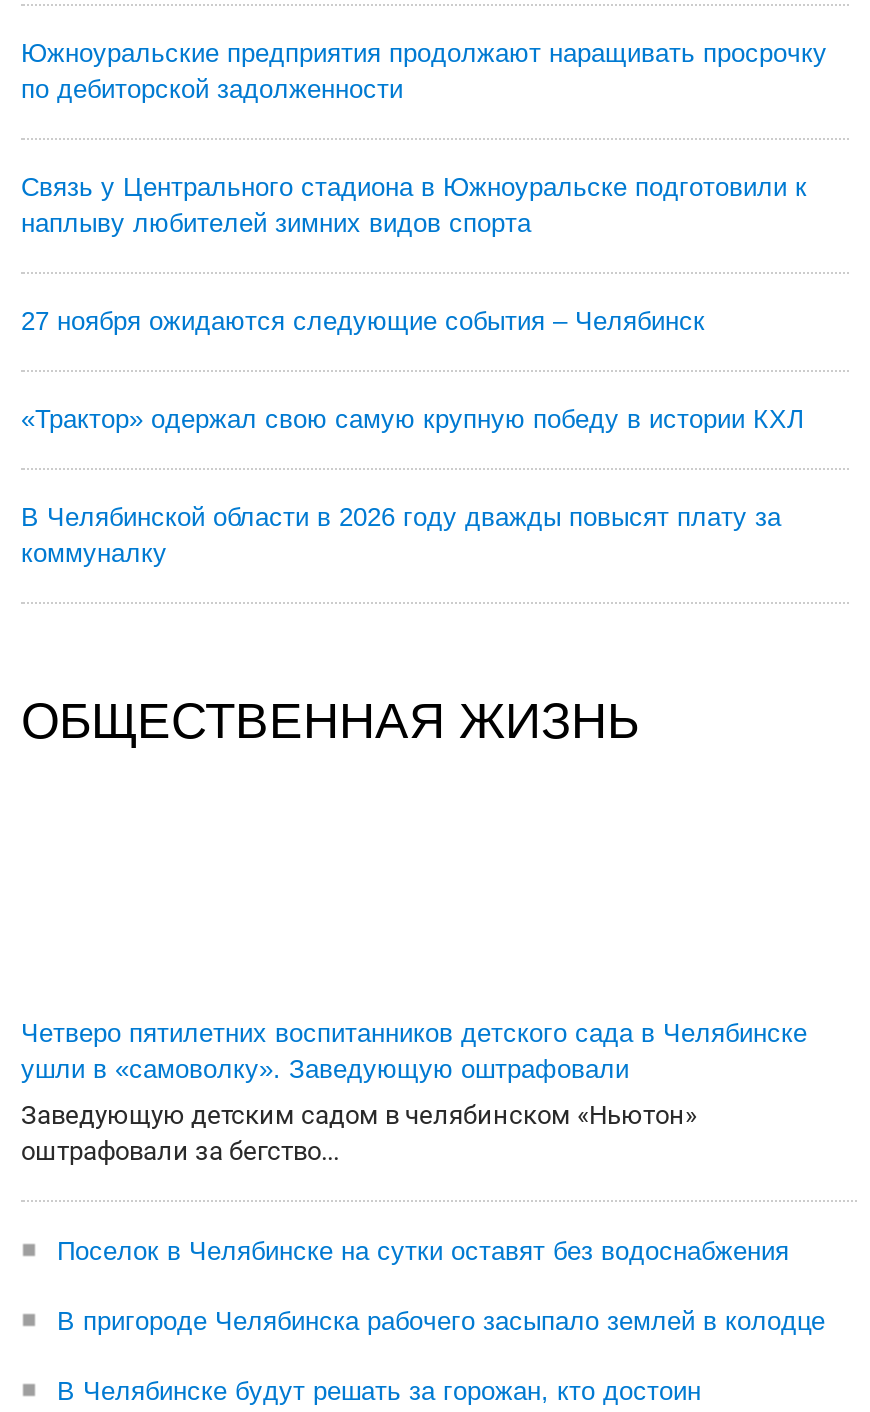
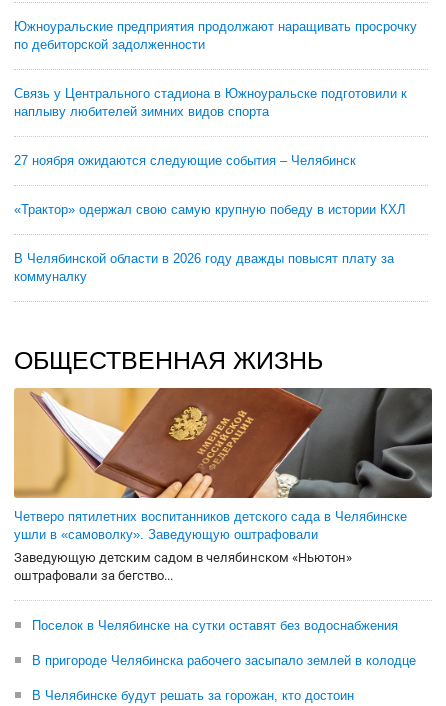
none -> [13,387,433,499] [image]

